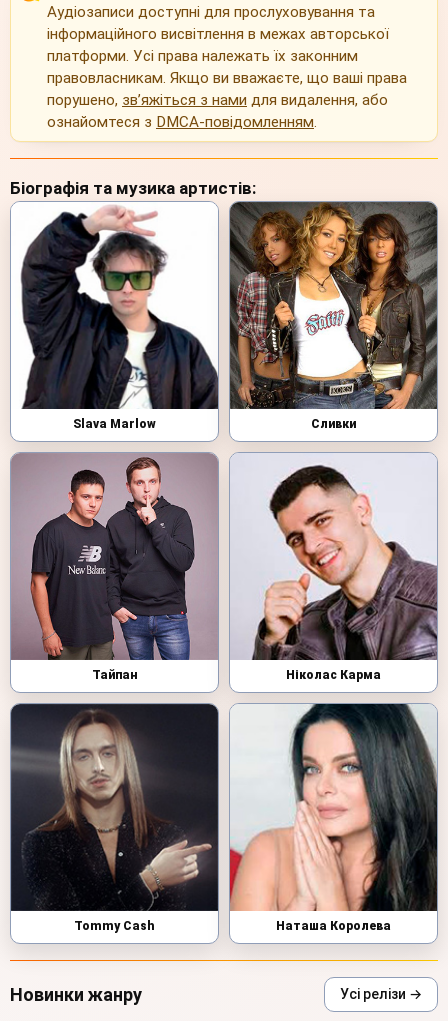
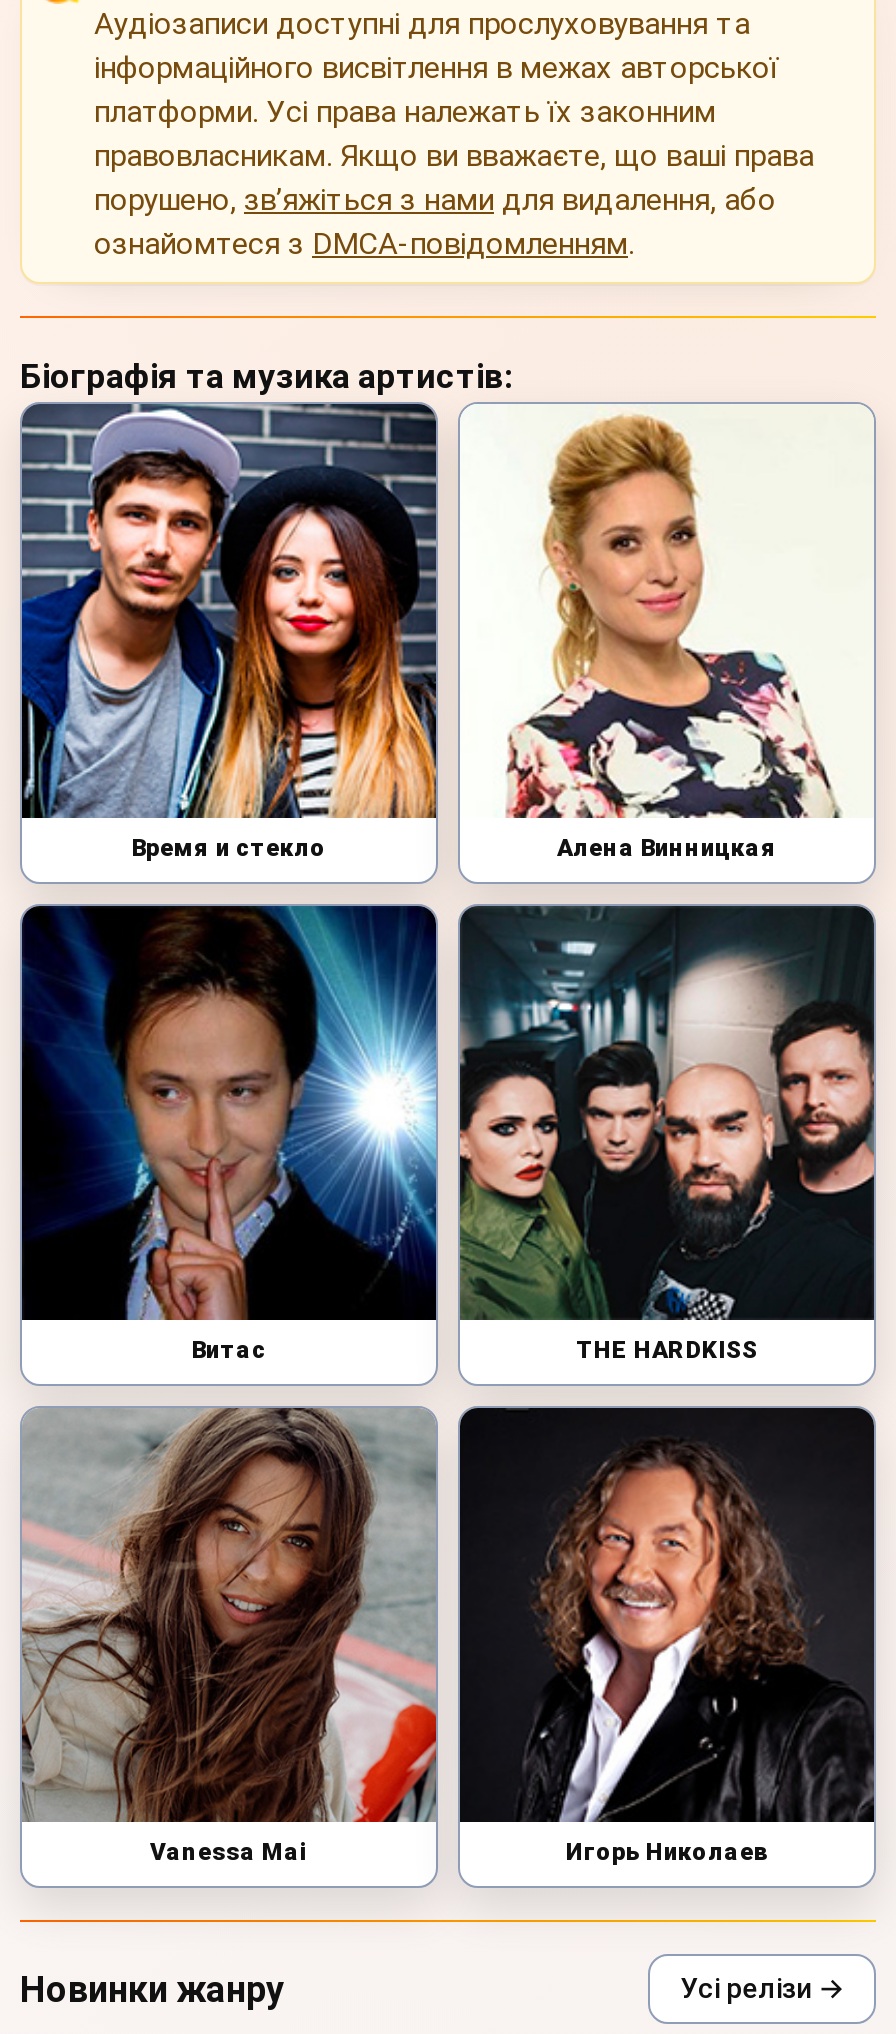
[11,202,356,431] [image] | Slava Marlow | Сливки -> [20,402,777,862] [image] | Время и стекло | Алена Винницкая
[229,201,438,410] [image] -> [460,404,874,820] [image]
[10,453,381,682] [image] | Тайпан | Ніколас Карма -> [20,904,758,1364] [image] | Витас | THE HARDKISS
[230,453,438,660] [image] -> [458,904,876,1322] [image]
[10,703,391,933] [image] | Tommy Cash | Наташа Королева -> [20,1408,768,1866] [image] | Vanessa Mai | Игорь Николаев
[229,703,438,912] [image] -> [458,1406,876,1824] [image]

